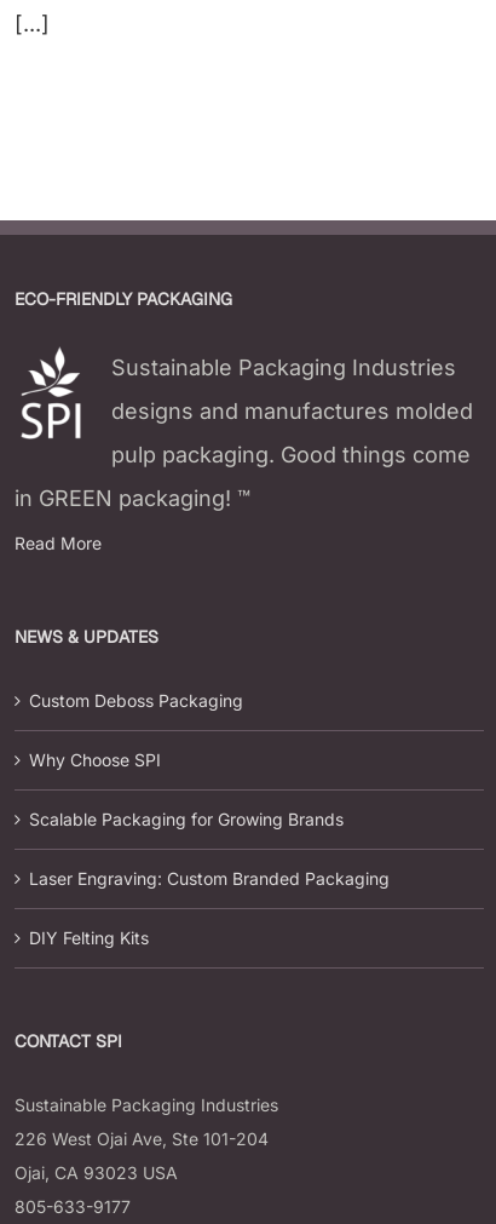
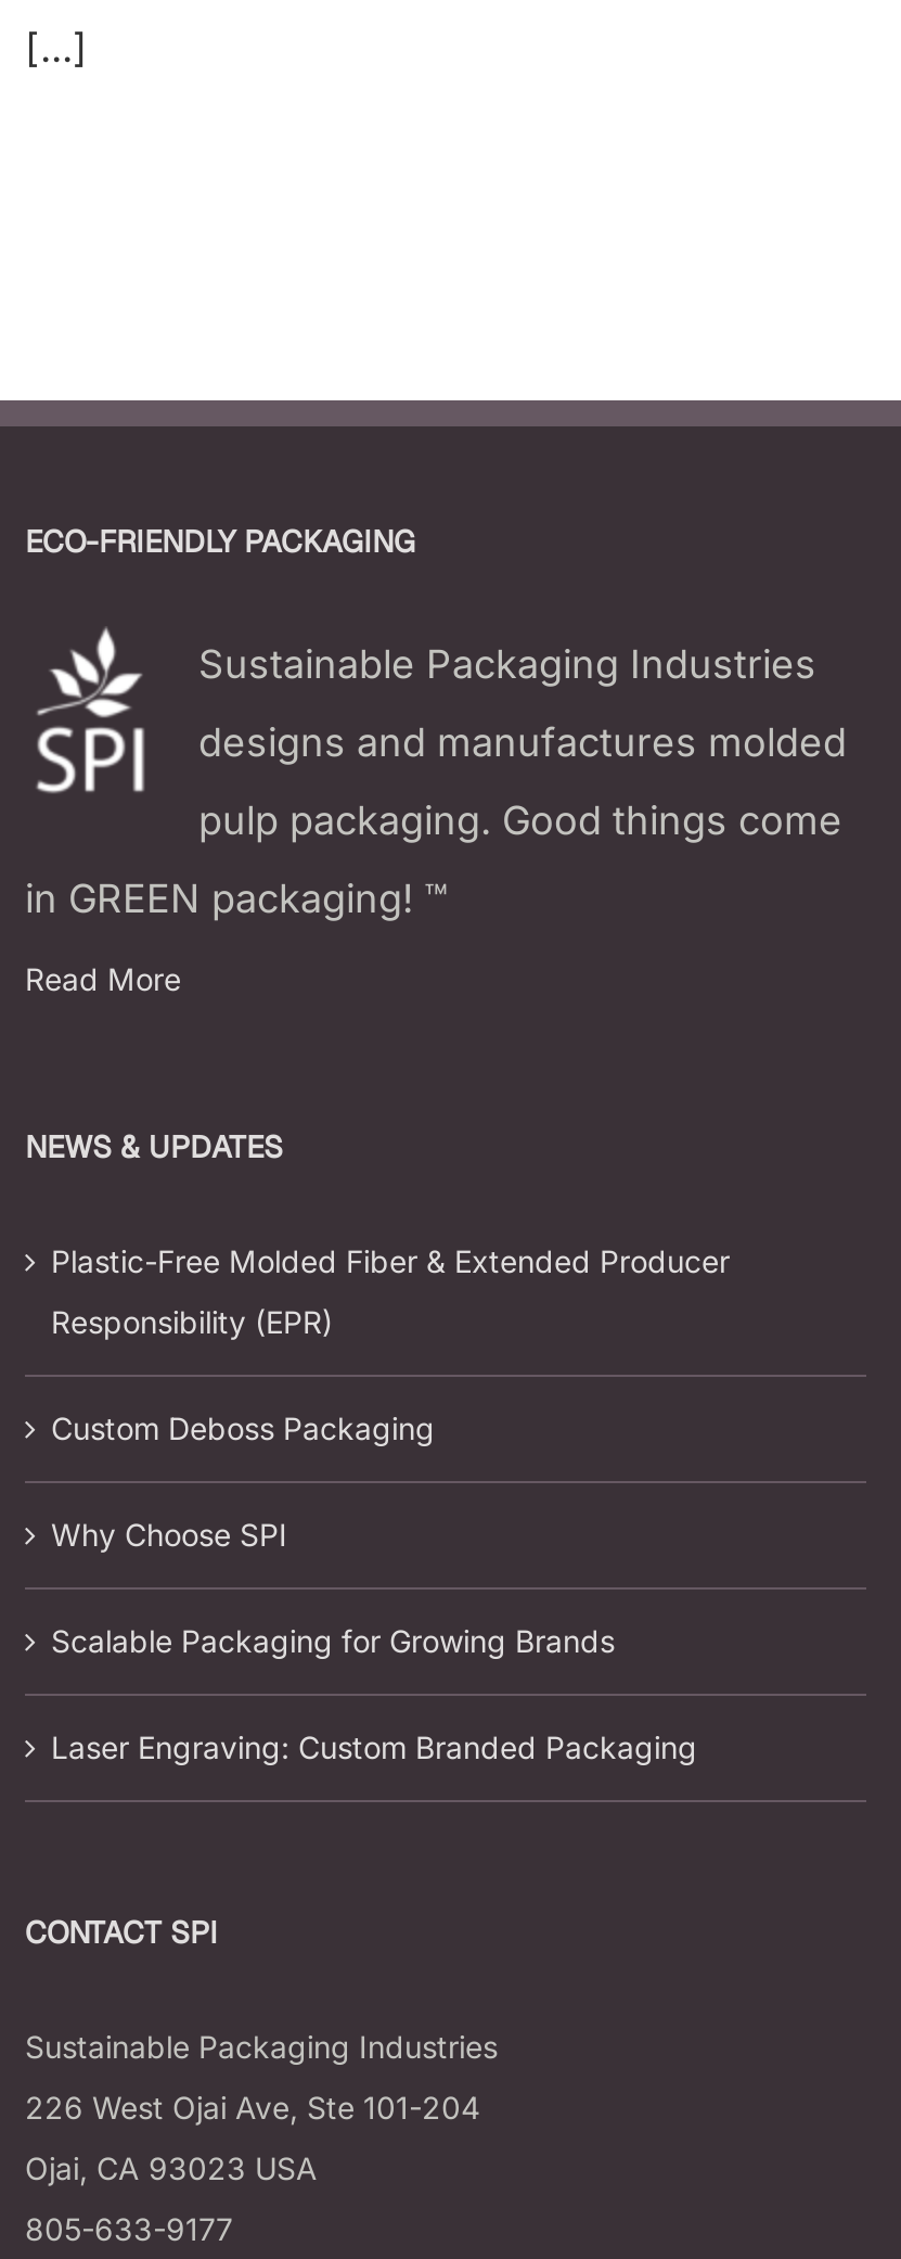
none -> [51,1242,730,1340] Plastic-Free Molded Fiber & Extended Producer | Responsibility (EPR)
moved [29,690,390,888] -> [51,1409,697,1765]: Custom Deboss Packaging | Why Choose SPI | Scalable Packaging for Growing Brands | Laser Engraving: Custom Branded Packaging
[29,927,149,948] DIY Felting Kits -> none

